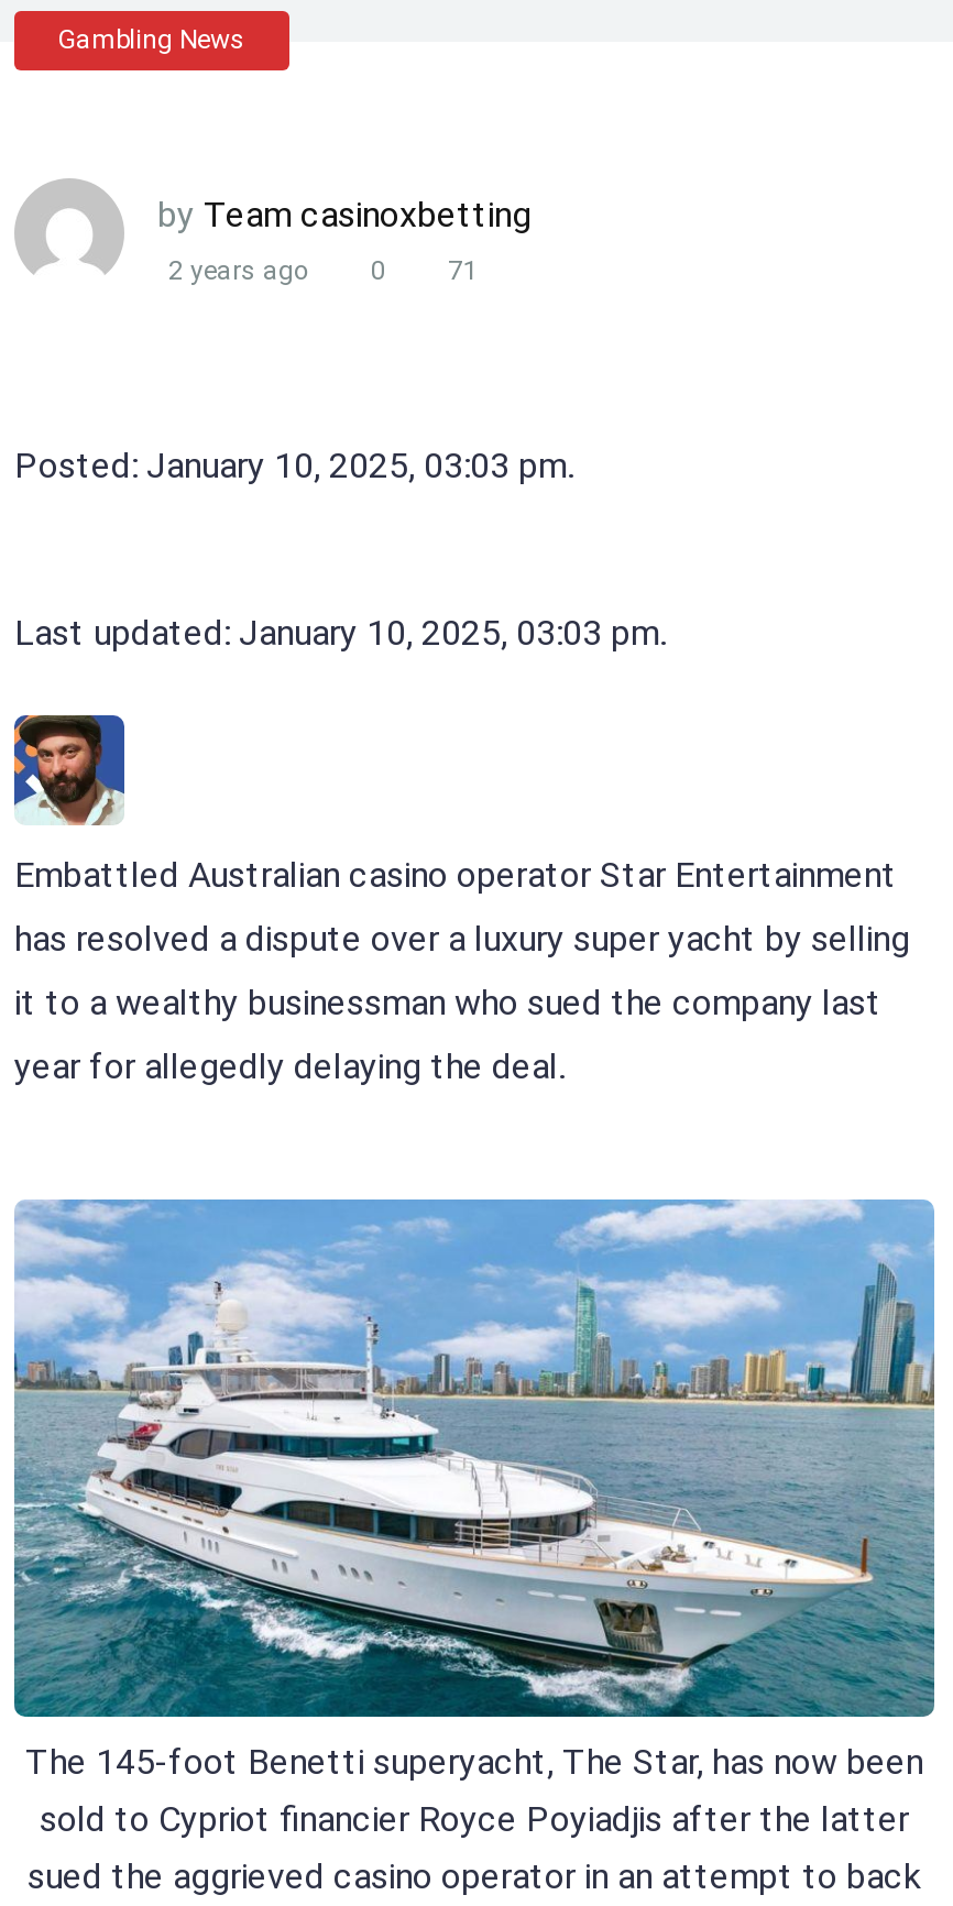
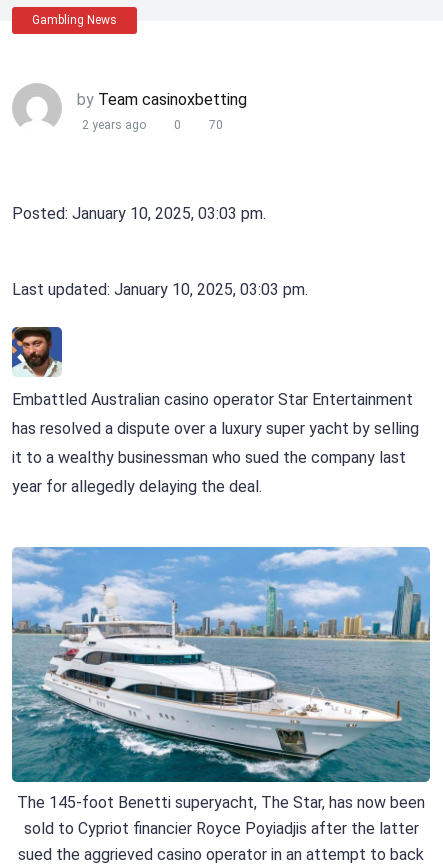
[448,256,479,287] 71 -> [209,118,223,132] 70

